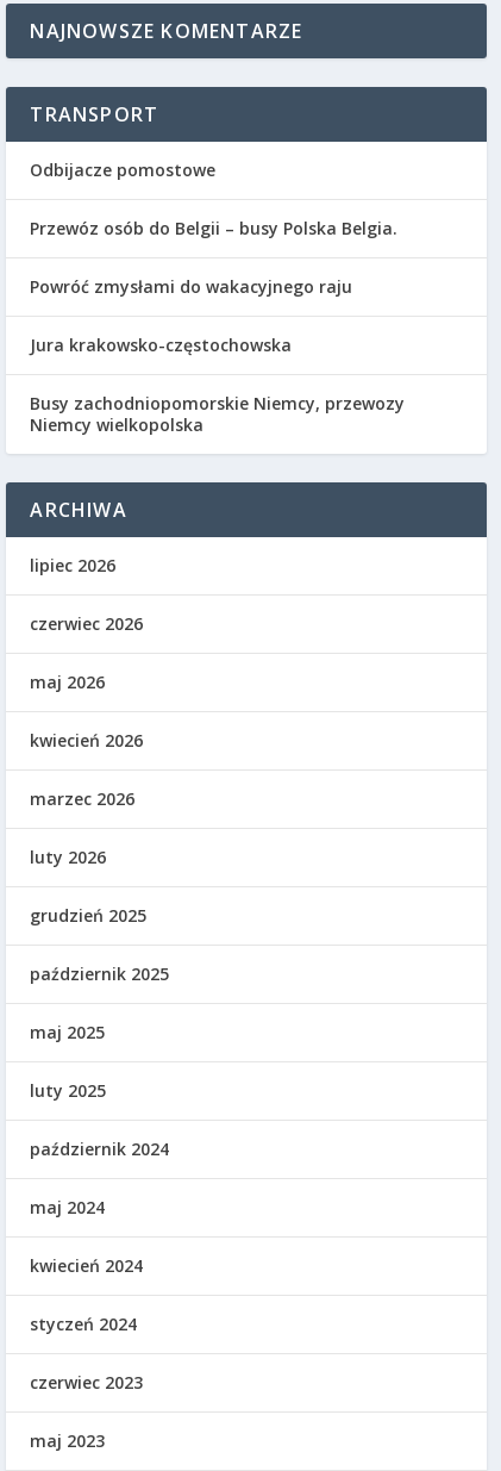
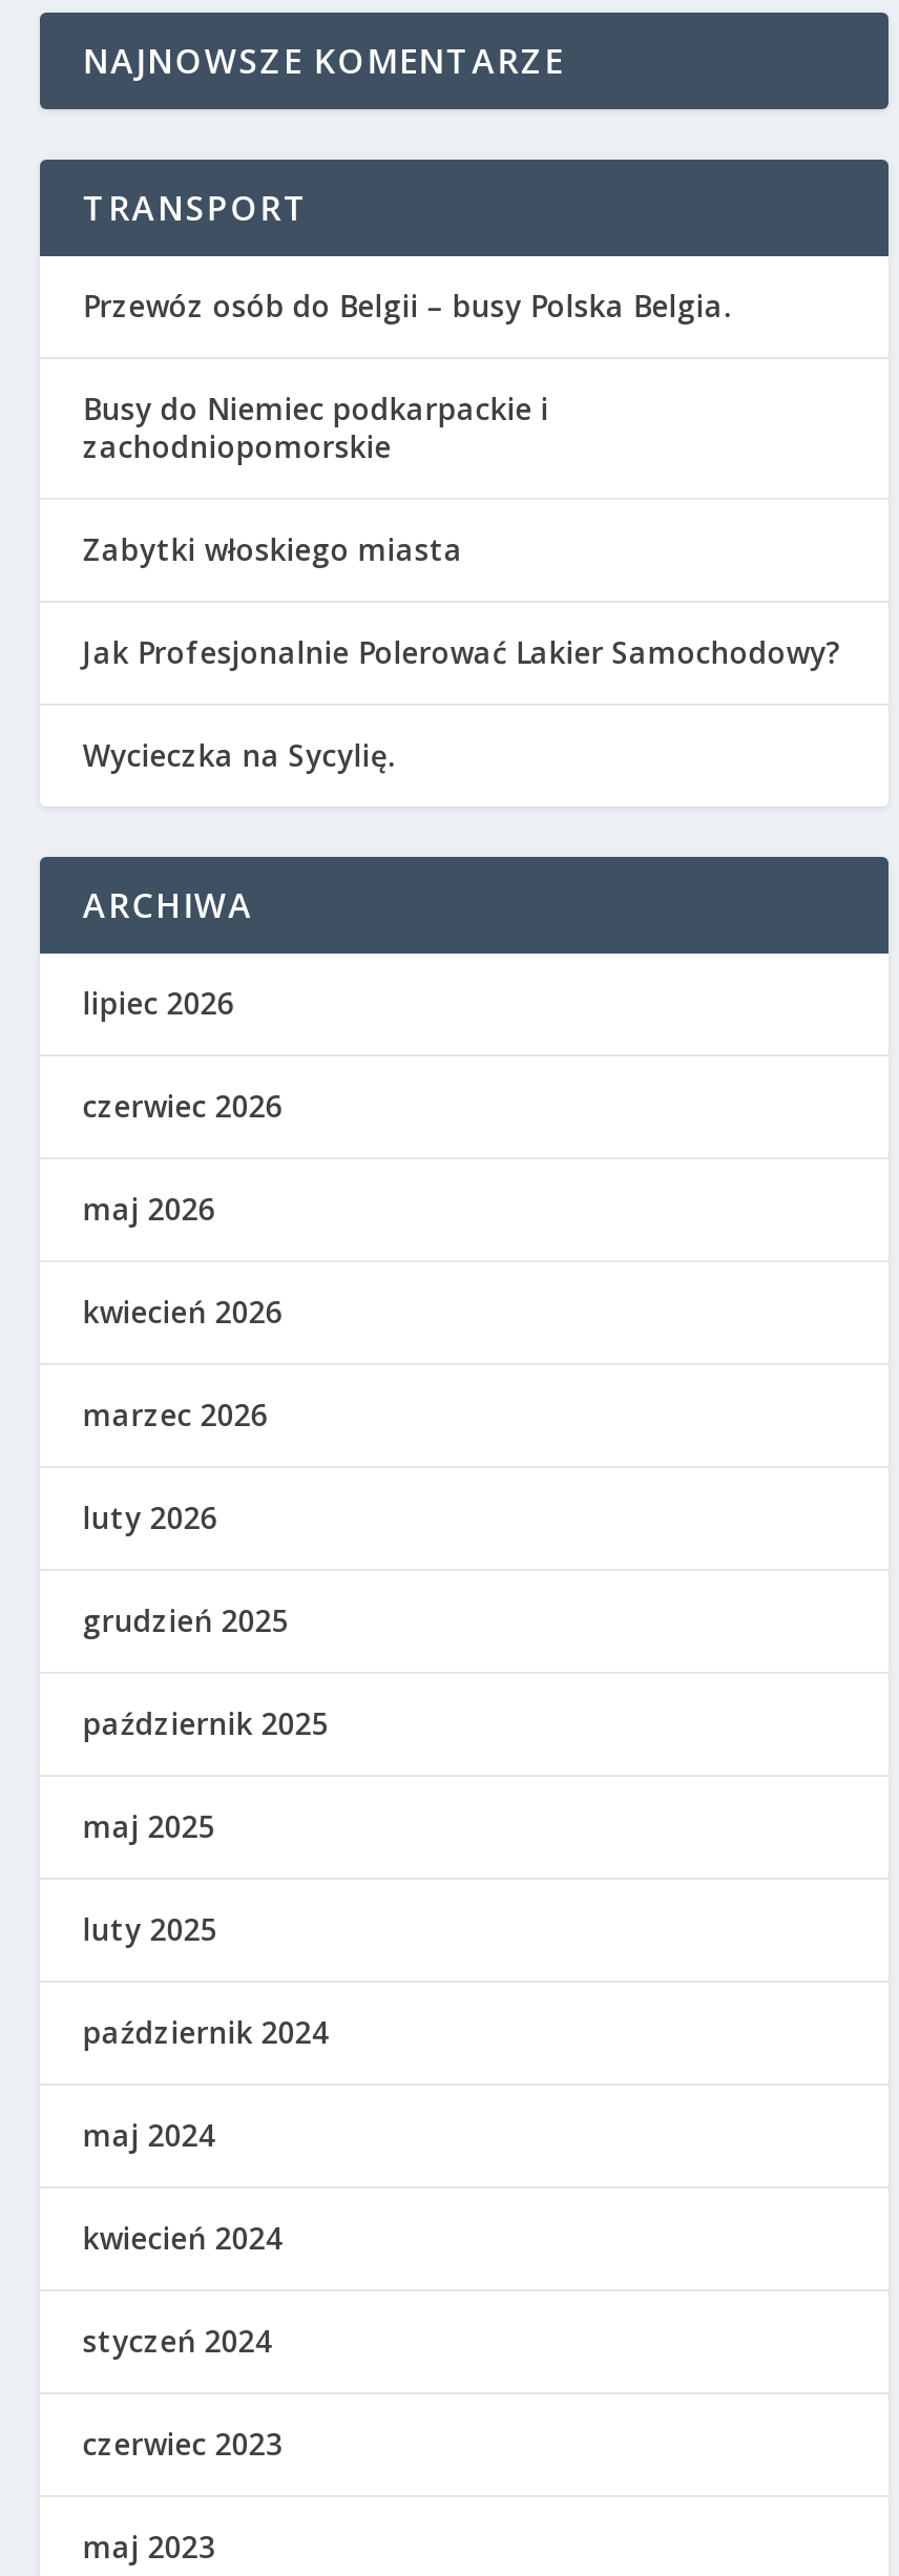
[30,159,216,182] Odbijacze pomostowe -> none
moved [30,217,398,240] -> [83,284,732,324]: Przewóz osób do Belgii – busy Polska Belgia.
[30,276,405,436] Powróć zmysłami do wakacyjnego raju | Jura krakowsko-częstochowska | Busy zachodniopomorskie Niemcy, przewozy | Niemcy wielkopolska -> [83,387,841,774] Busy do Niemiec podkarpackie i | zachodniopomorskie | Zabytki włoskiego miasta | Jak Profesjonalnie Polerować Lakier Samochodowy? | Wycieczka na Sycylię.

